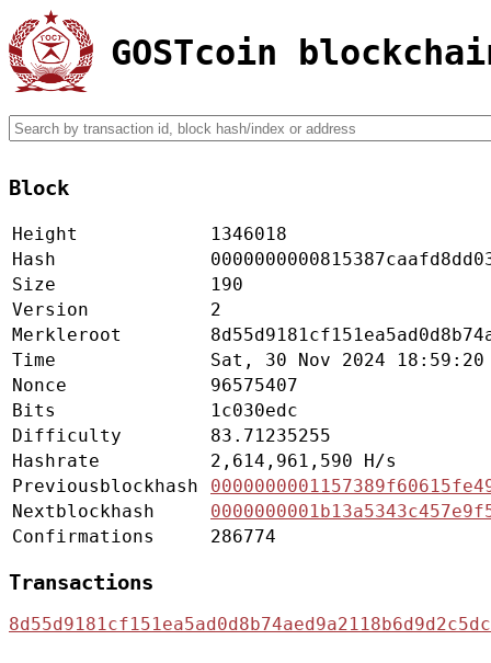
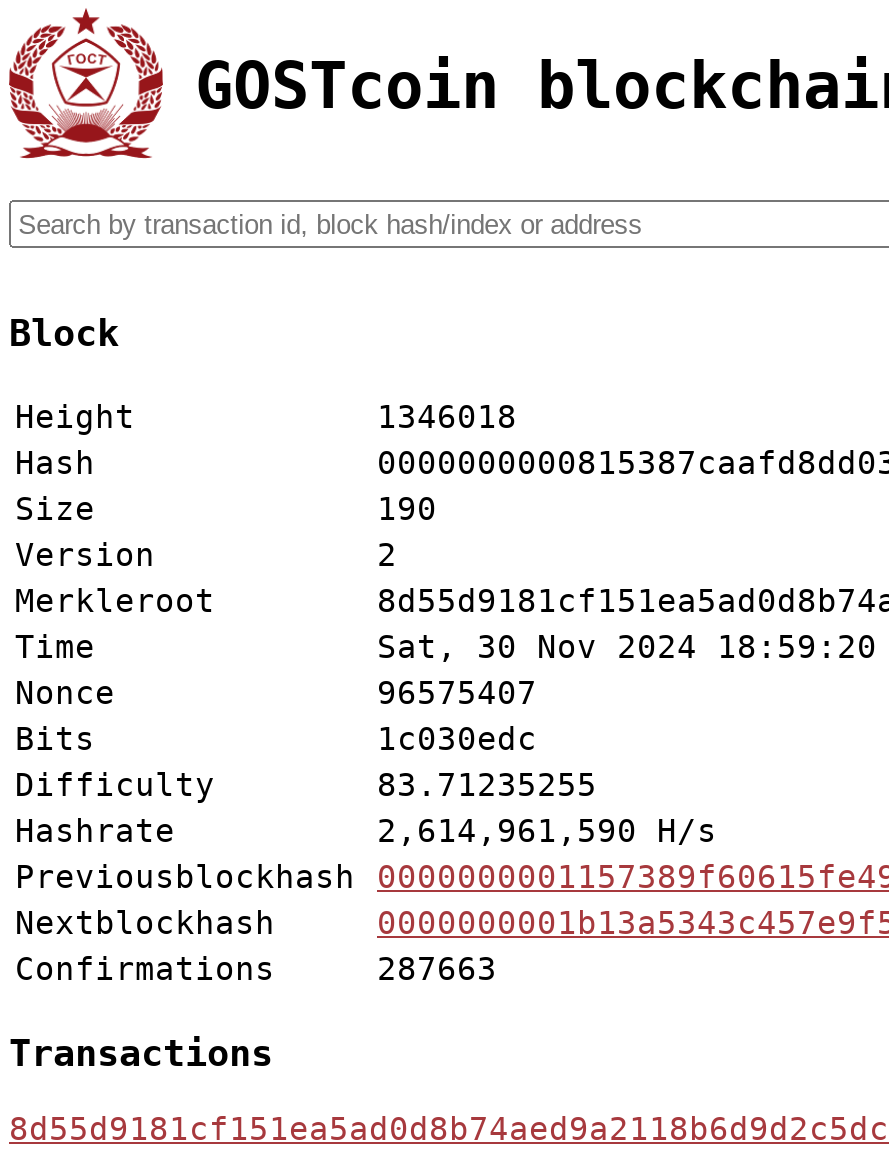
[210,526,276,547] 286774 -> [377,950,497,988] 287663

